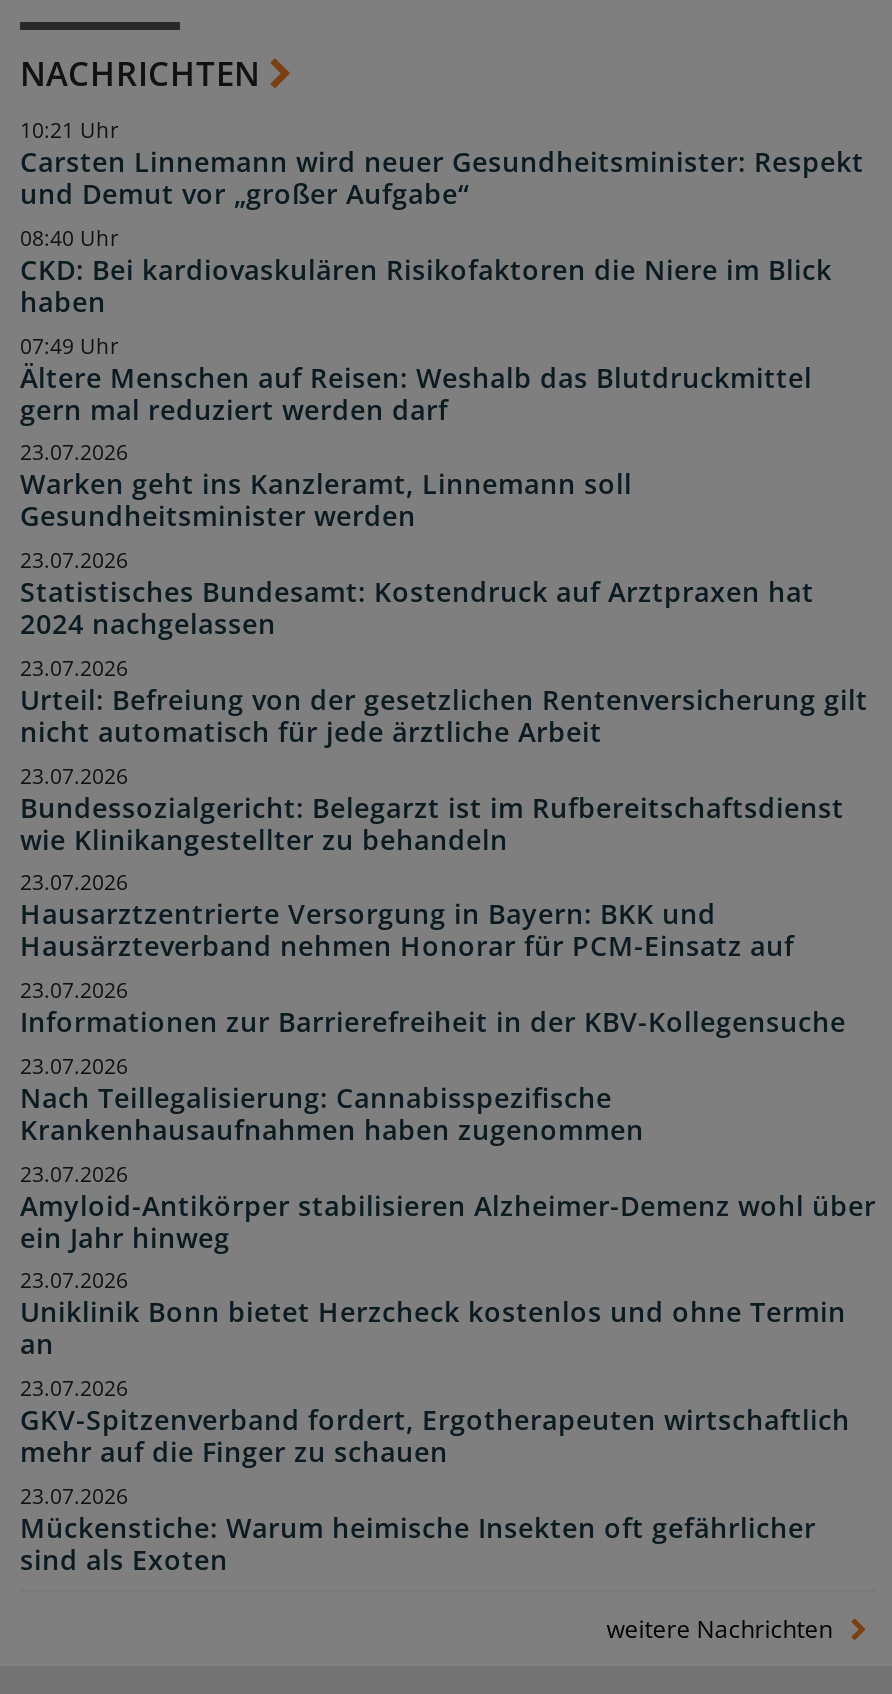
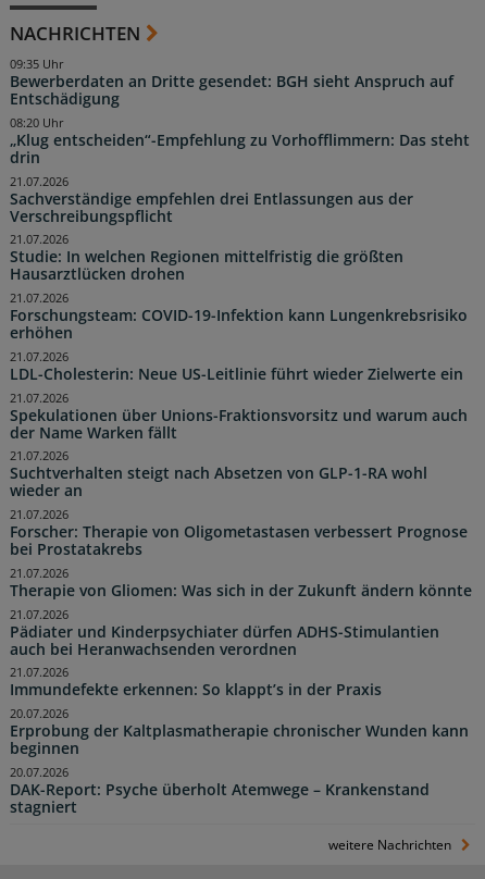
[20,116,120,144] 10:21 Uhr -> [10,57,64,72] 09:35 Uhr
[20,144,864,212] Carsten Linnemann wird neuer Gesundheitsminister: Respekt | und Demut vor „großer Aufgabe“ -> [10,72,453,109] Bewerberdaten an Dritte gesendet: BGH sieht Anspruch auf | Entschädigung
[20,224,120,252] 08:40 Uhr -> [10,115,64,130] 08:20 Uhr
[20,252,832,320] CKD: Bei kardiovaskulären Risikofaktoren die Niere im Blick | haben -> [10,130,470,167] „Klug entscheiden“-Empfehlung zu Vorhofflimmern: Das steht | drin
[20,331,120,359] 07:49 Uhr -> [10,174,69,189] 21.07.2026
[20,359,812,427] Ältere Menschen auf Reisen: Weshalb das Blutdruckmittel | gern mal reduziert werden darf -> [10,189,413,226] Sachverständige empfehlen drei Entlassungen aus der | Verschreibungspflicht
[20,439,128,467] 23.07.2026 -> [10,232,69,247] 21.07.2026
[20,467,632,535] Warken geht ins Kanzleramt, Linnemann soll | Gesundheitsminister werden -> [10,247,403,284] Studie: In welchen Regionen mittelfristig die größten | Hausarztlücken drohen
[20,546,128,574] 23.07.2026 -> [10,291,69,306] 21.07.2026
[20,574,814,642] Statistisches Bundesamt: Kostendruck auf Arztpraxen hat | 2024 nachgelassen -> [10,306,468,343] Forschungsteam: COVID-19-Infektion kann Lungenkrebsrisiko | erhöhen
[20,654,128,682] 23.07.2026 -> [10,349,69,364] 21.07.2026
[20,682,868,750] Urteil: Befreiung von der gesetzlichen Rentenversicherung gilt | nicht automatisch für jede ärztliche Arbeit -> [10,364,463,384] LDL-Cholesterin: Neue US-Leitlinie führt wieder Zielwerte ein
[20,761,128,789] 23.07.2026 -> [10,390,69,405] 21.07.2026
[20,789,844,857] Bundessozialgericht: Belegarzt ist im Rufbereitschaftsdienst | wie Klinikangestellter zu behandeln -> [10,405,468,442] Spekulationen über Unions-Fraktionsvorsitz und warum auch | der Name Warken fällt
[20,869,128,897] 23.07.2026 -> [10,449,69,464] 21.07.2026
[20,897,794,965] Hausarztzentrierte Versorgung in Bayern: BKK und | Hausärzteverband nehmen Honorar für PCM-Einsatz auf -> [10,464,427,501] Suchtverhalten steigt nach Absetzen von GLP-1-RA wohl | wieder an
[20,976,128,1004] 23.07.2026 -> [10,507,69,522] 21.07.2026
[20,1004,846,1040] Informationen zur Barrierefreiheit in der KBV-Kollegensuche -> [10,522,468,559] Forscher: Therapie von Oligometastasen verbessert Prognose | bei Prostatakrebs
[20,1052,128,1080] 23.07.2026 -> [10,566,69,581] 21.07.2026
[20,1080,644,1148] Nach Teillegalisierung: Cannabisspezifische | Krankenhausaufnahmen haben zugenommen -> [10,581,472,600] Therapie von Gliomen: Was sich in der Zukunft ändern könnte
[20,1159,128,1187] 23.07.2026 -> [10,607,69,622] 21.07.2026
[20,1187,876,1255] Amyloid-Antikörper stabilisieren Alzheimer-Demenz wohl über | ein Jahr hinweg -> [10,622,439,659] Pädiater und Kinderpsychiater dürfen ADHS-Stimulantien | auch bei Heranwachsenden verordnen
[20,1267,128,1295] 23.07.2026 -> [10,665,69,680] 21.07.2026
[20,1295,846,1363] Uniklinik Bonn bietet Herzcheck kostenlos und ohne Termin | an -> [10,680,382,700] Immundefekte erkennen: So klappt’s in der Praxis
[20,1374,128,1402] 23.07.2026 -> [10,706,69,721] 20.07.2026
[20,1402,850,1470] GKV-Spitzenverband fordert, Ergotherapeuten wirtschaftlich | mehr auf die Finger zu schauen -> [10,721,469,758] Erprobung der Kaltplasmatherapie chronischer Wunden kann | beginnen
[20,1482,128,1510] 23.07.2026 -> [10,765,69,780] 20.07.2026
[20,1510,816,1578] Mückenstiche: Warum heimische Insekten oft gefährlicher | sind als Exoten -> [10,780,430,817] DAK-Report: Psyche überholt Atemwege – Krankenstand | stagniert

